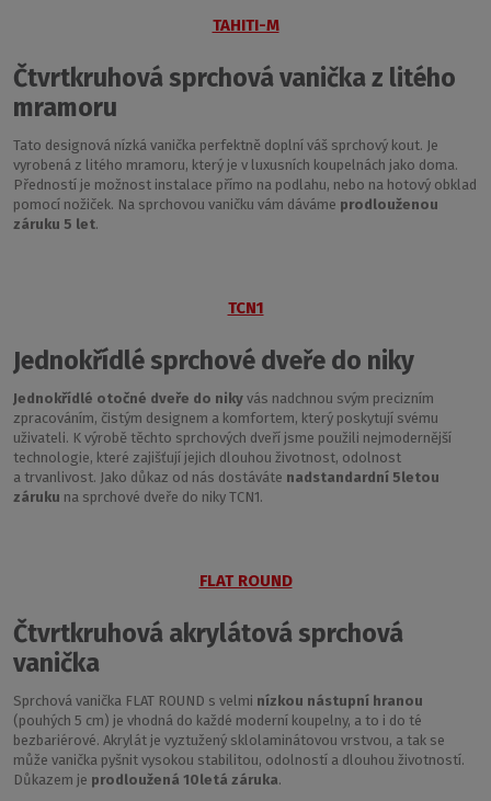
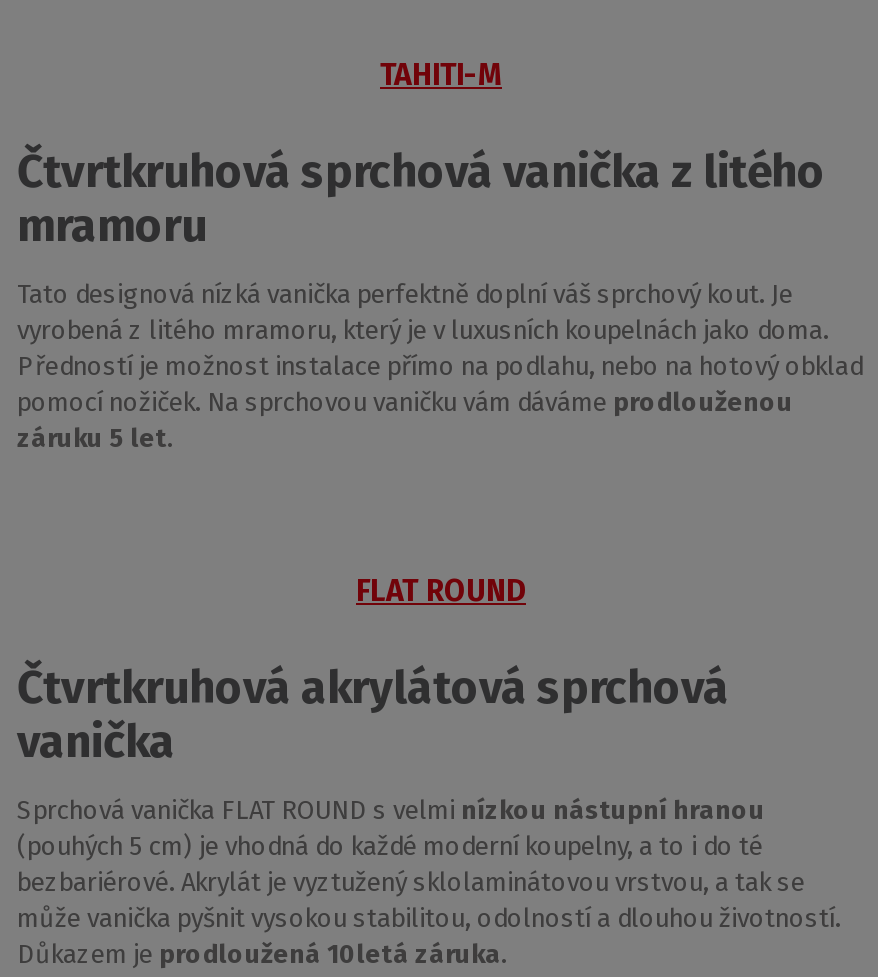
[13,298,452,505] TCN1 | Jednokřídlé sprchové dveře do niky | Jednokřídlé otočné dveře do niky vás nadchnou svým precizním | zpracováním, čistým designem a komfortem, který poskytují svému | uživateli. K výrobě těchto sprchových dveří jsme použili nejmodernější | technologie, které zajišťují jejich dlouhou životnost, odolnost | a trvanlivost. Jako důkaz od nás dostáváte nadstandardní 5letou | záruku na sprchové dveře do niky TCN1. -> none

